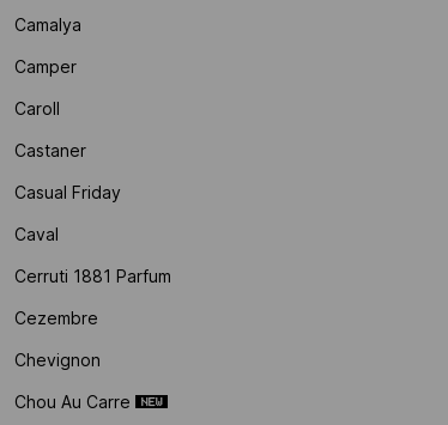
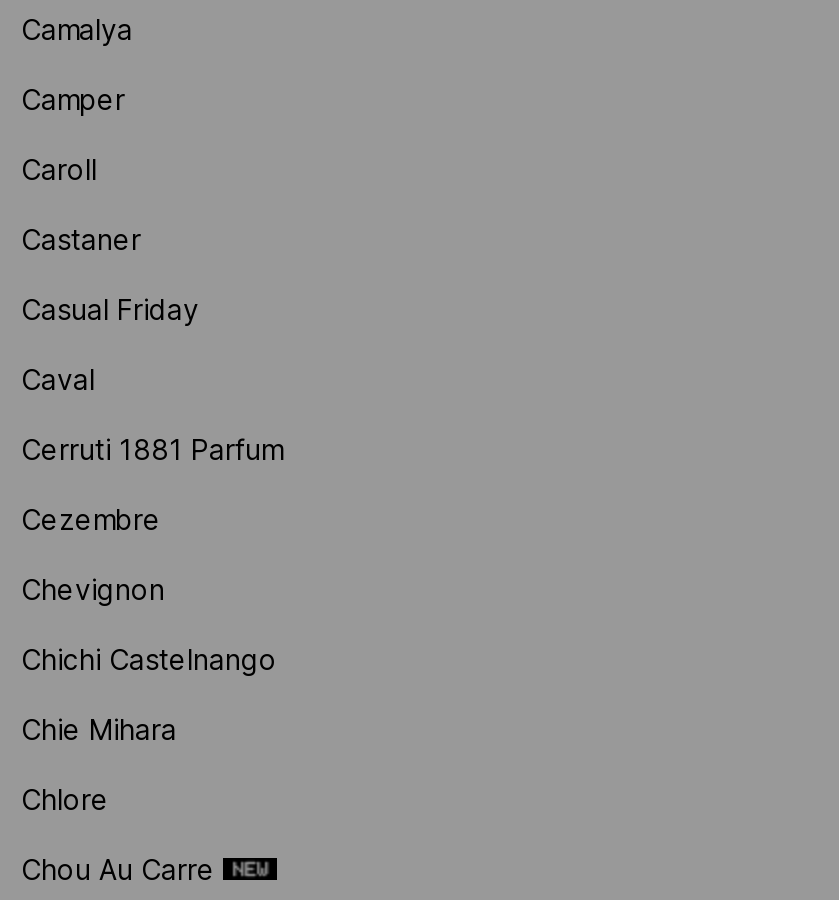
none -> [21,642,277,816] Chichi Castelnango | Chie Mihara | Chlore

